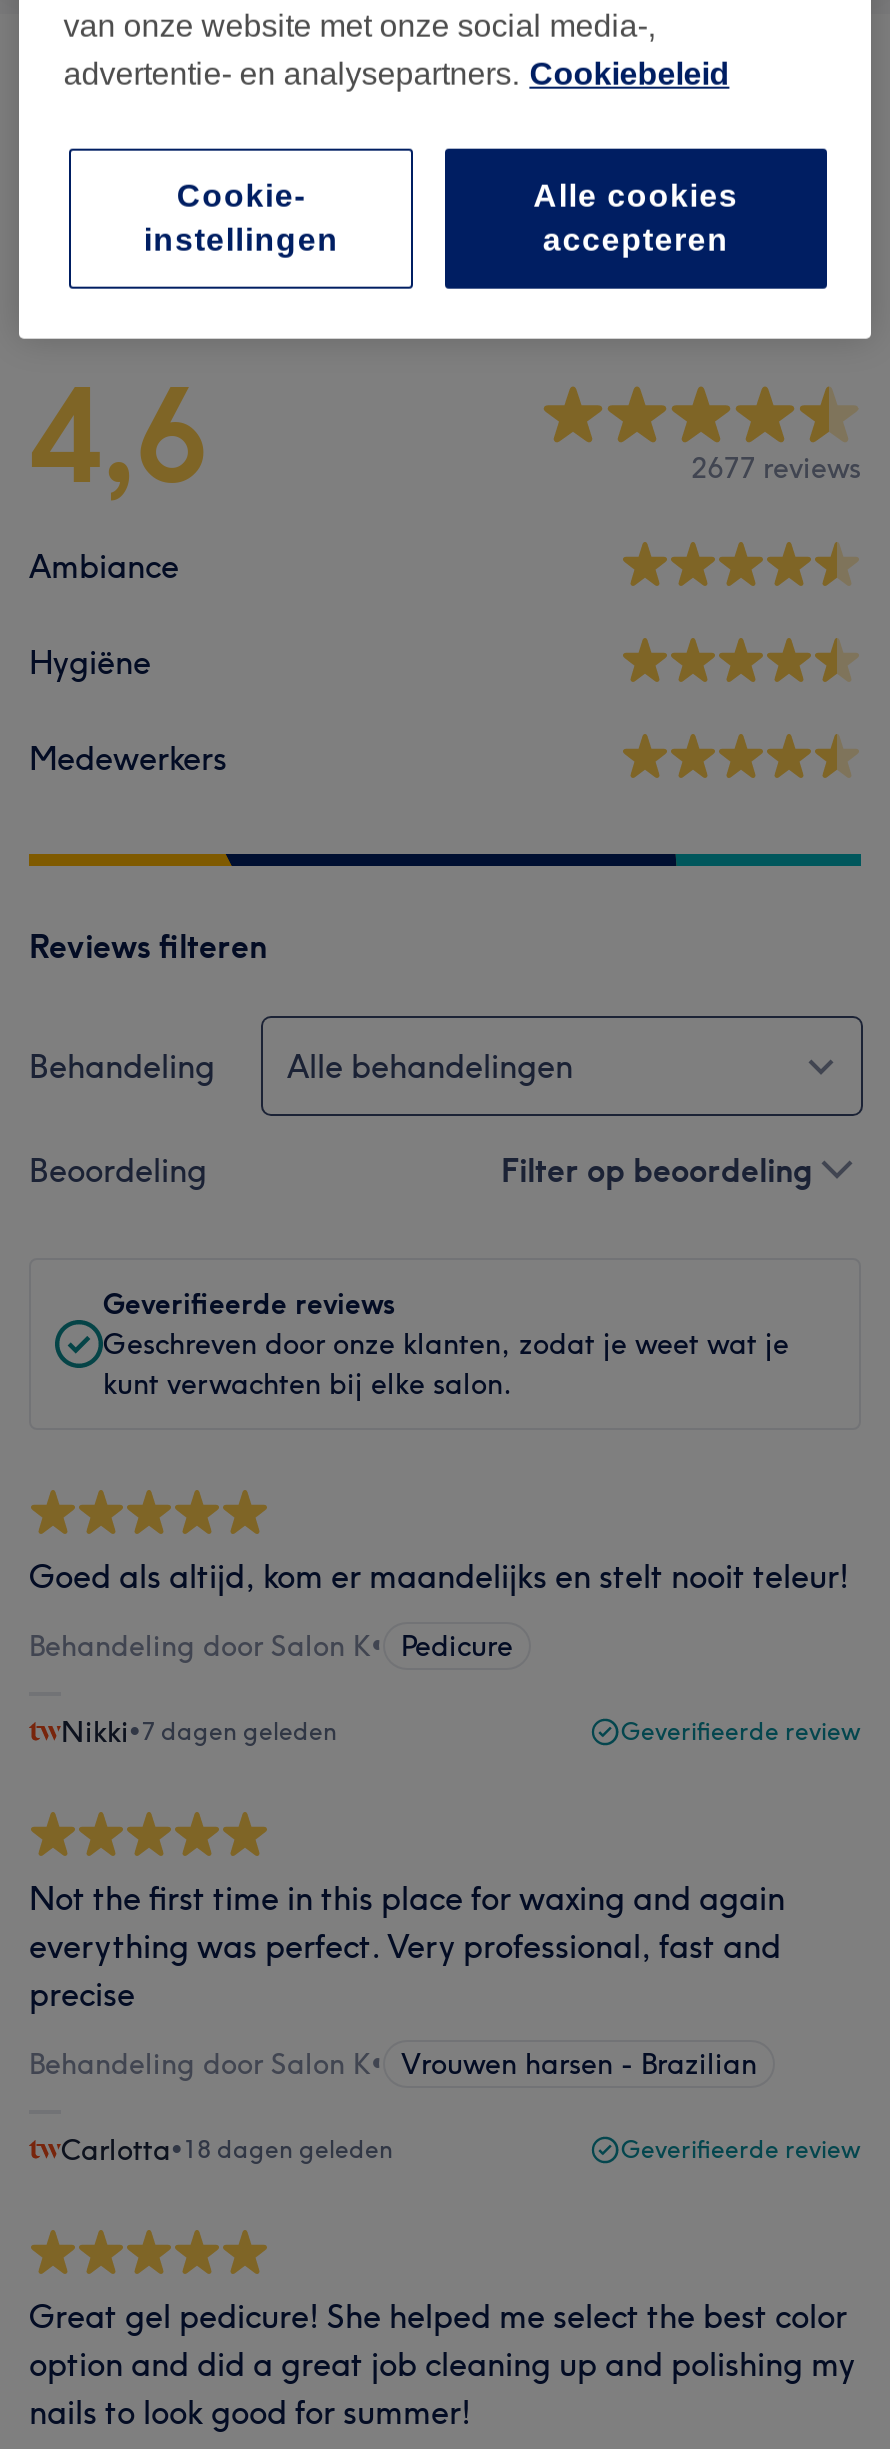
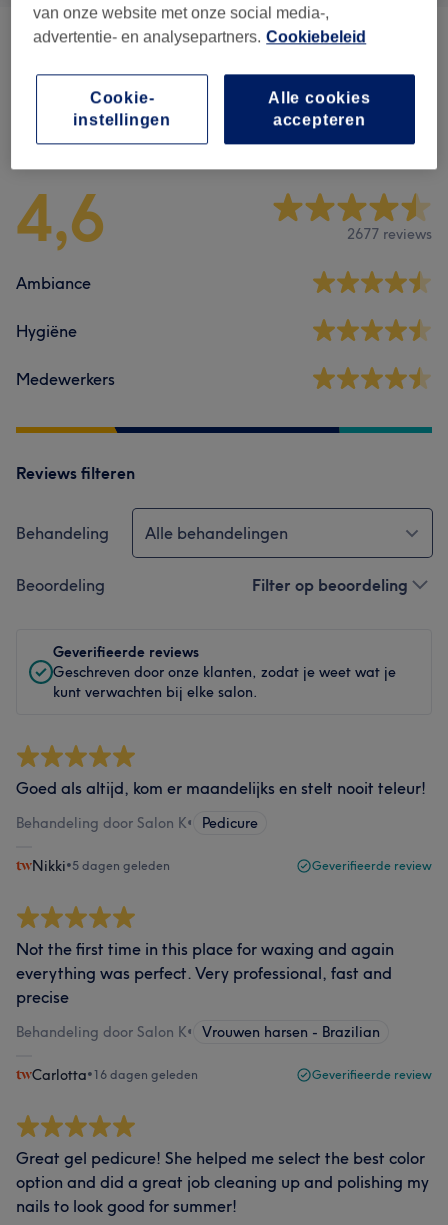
[61,1714,337,1750] Nikki•7 dagen geleden -> [32,857,170,875] Nikki•5 dagen geleden
[61,2132,393,2168] Carlotta•18 dagen geleden -> [32,1066,198,1084] Carlotta•16 dagen geleden

